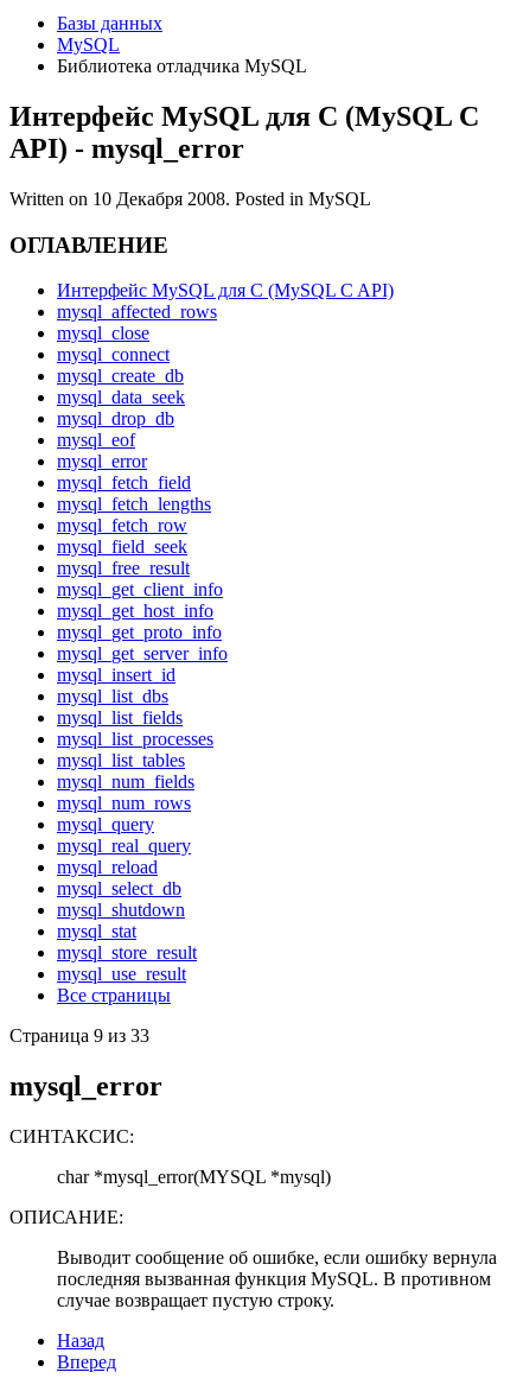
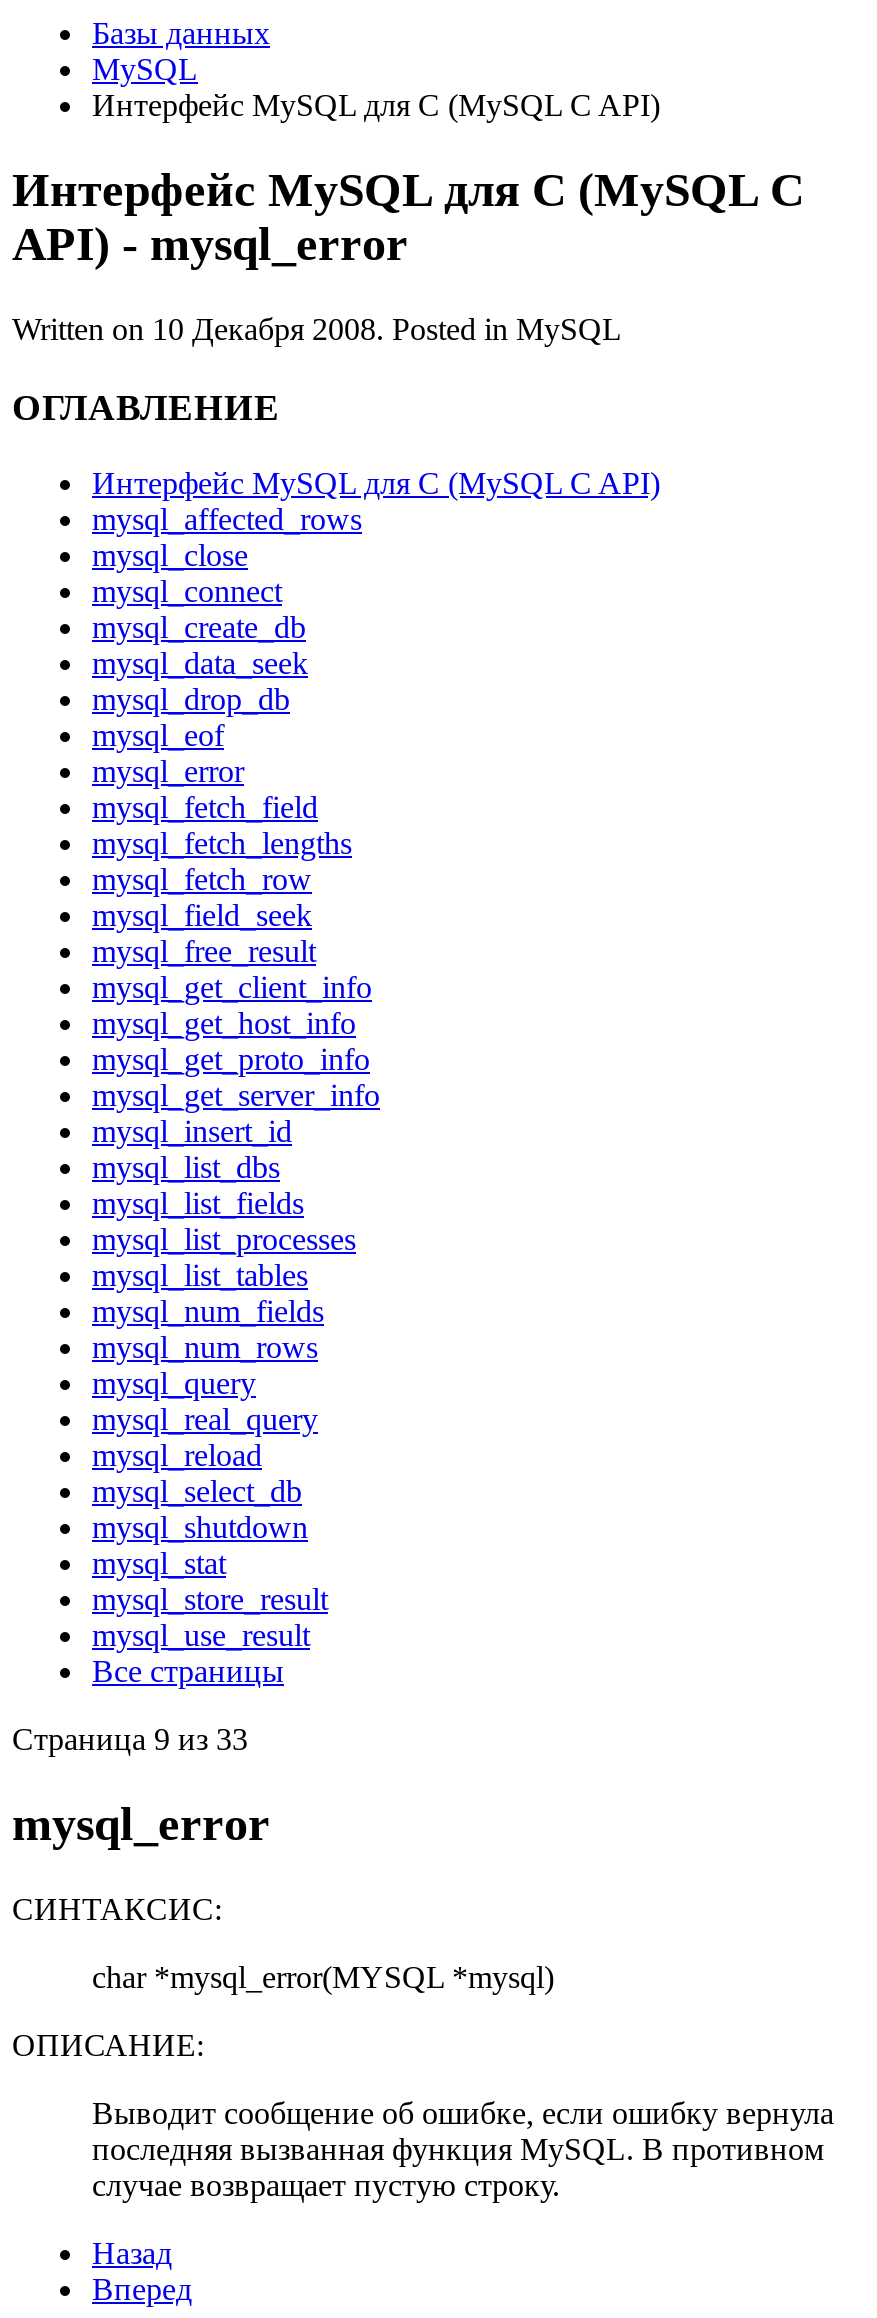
[57,56,307,76] Библиотека отладчика MySQL -> [92,88,660,122] Интерфейс MySQL для С (MySQL C API)

